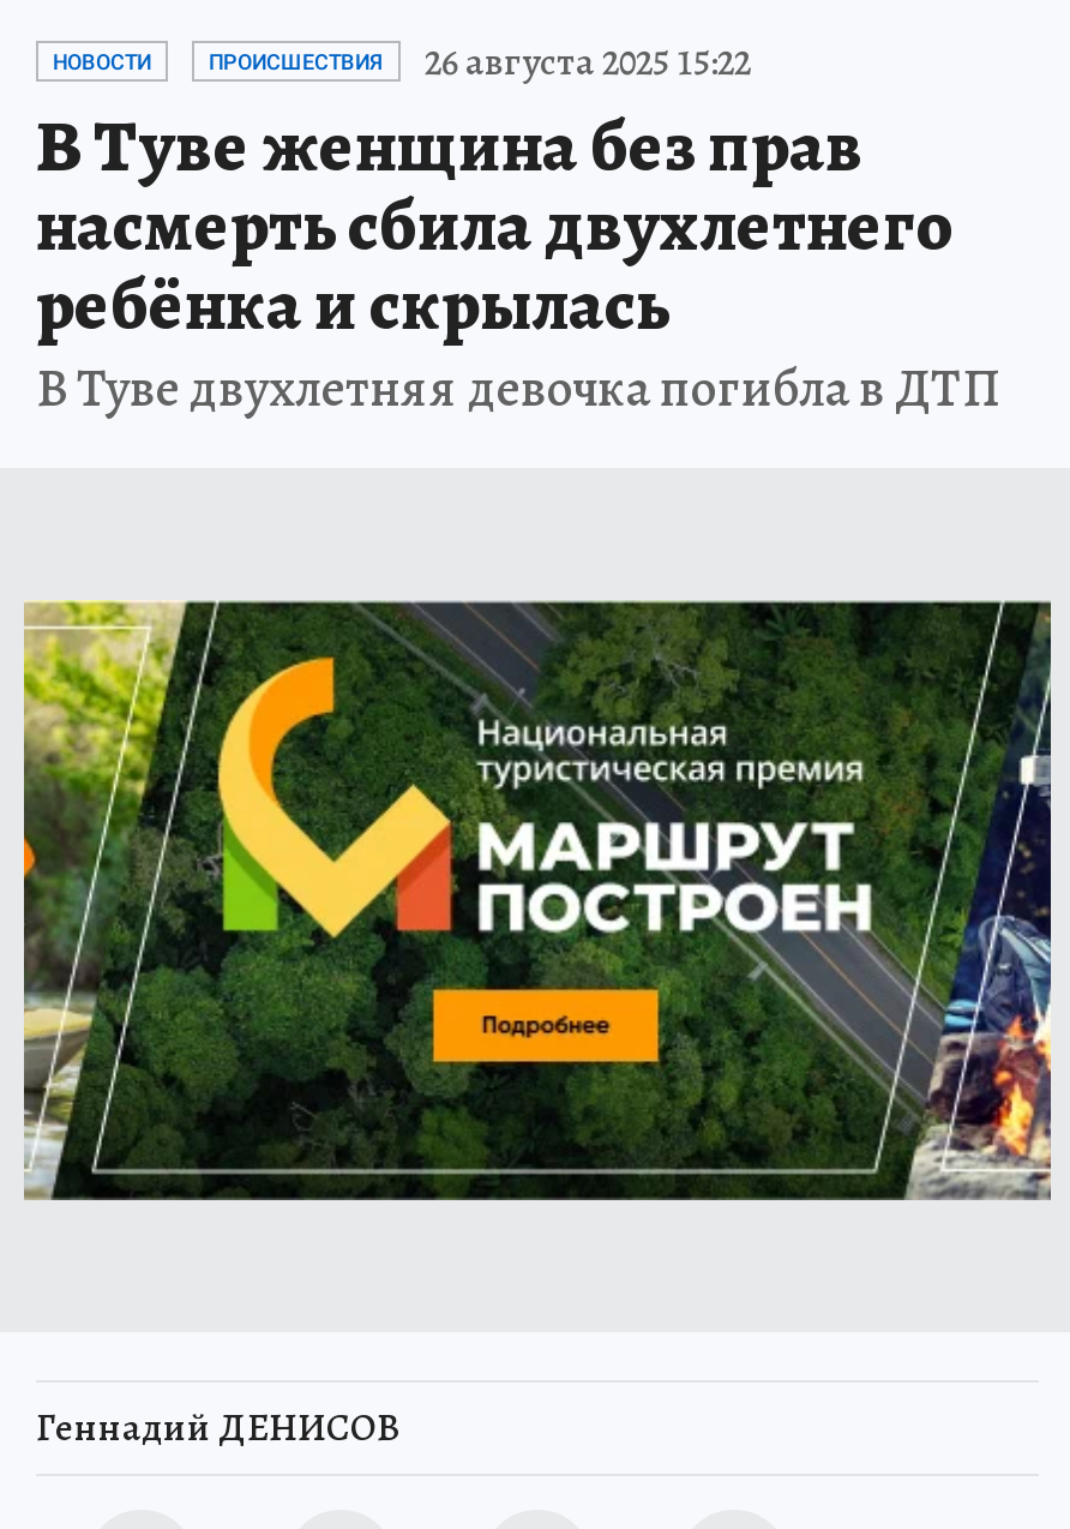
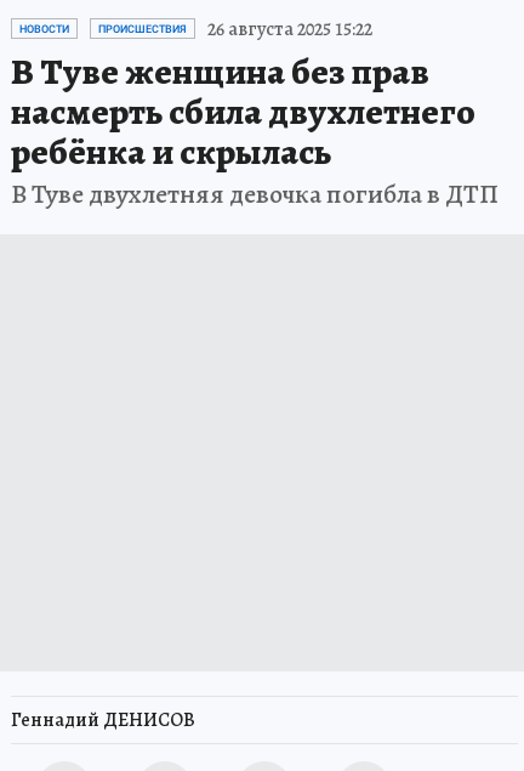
[22,598,1053,1203] [image] -> none

